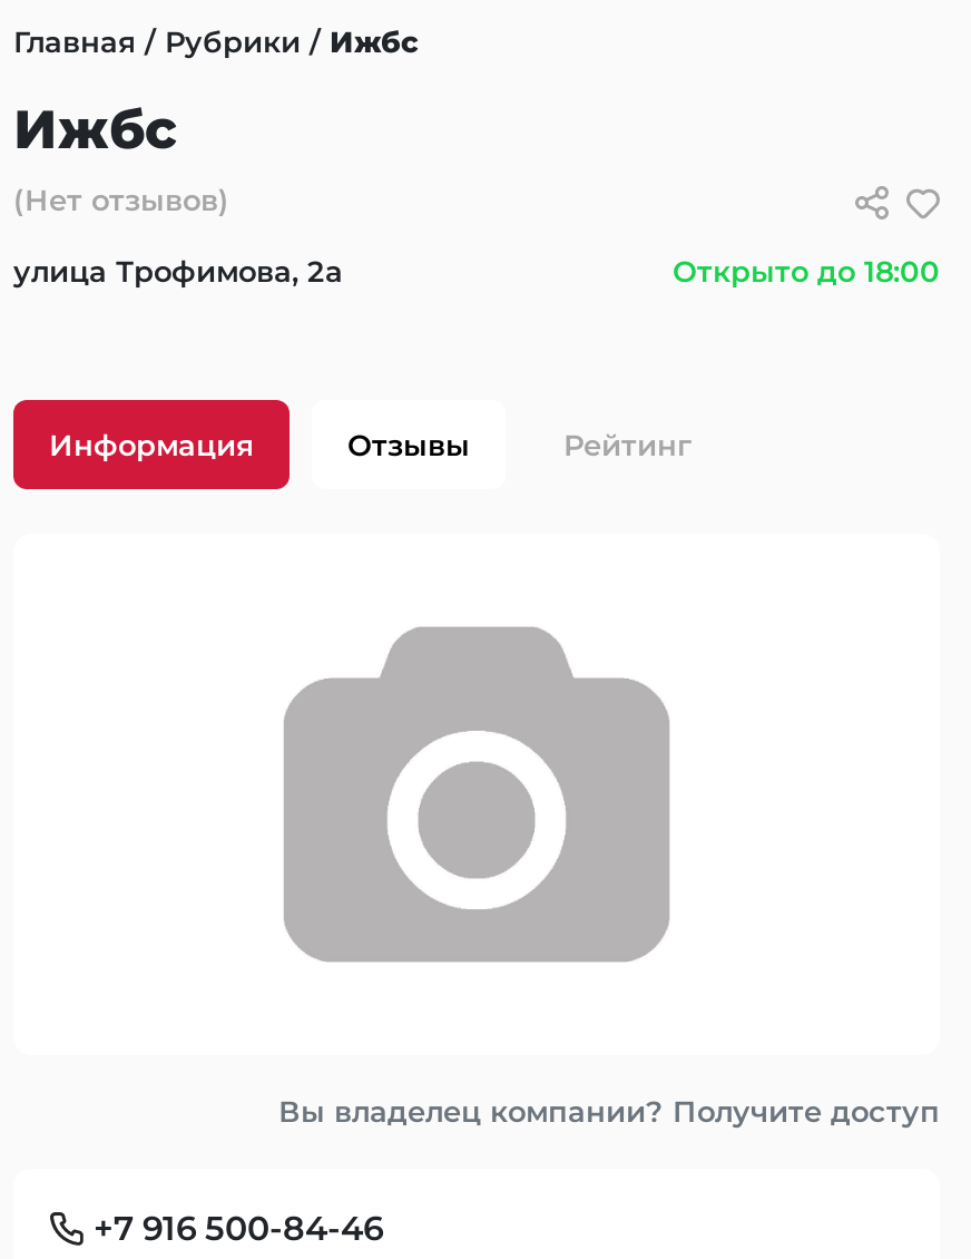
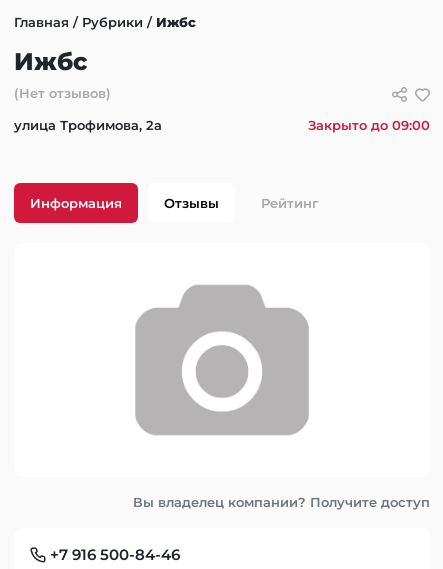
[673,253,940,289] Открыто до 18:00 -> [308,117,430,133] Закрыто до 09:00

